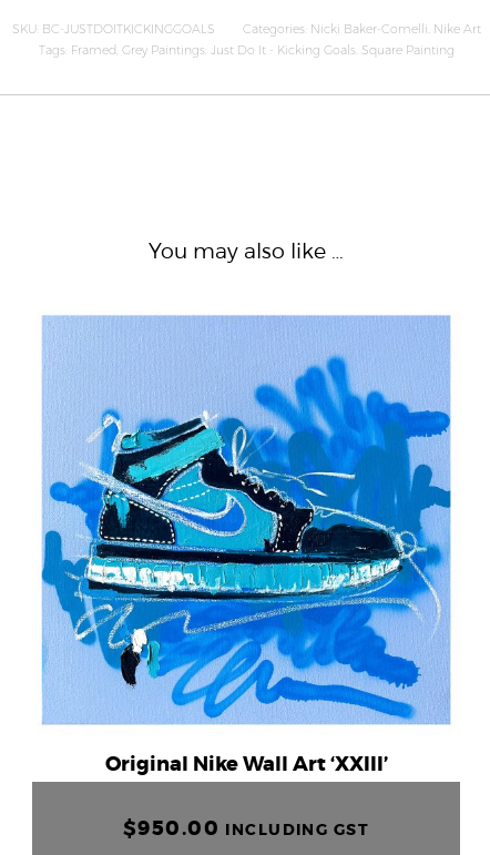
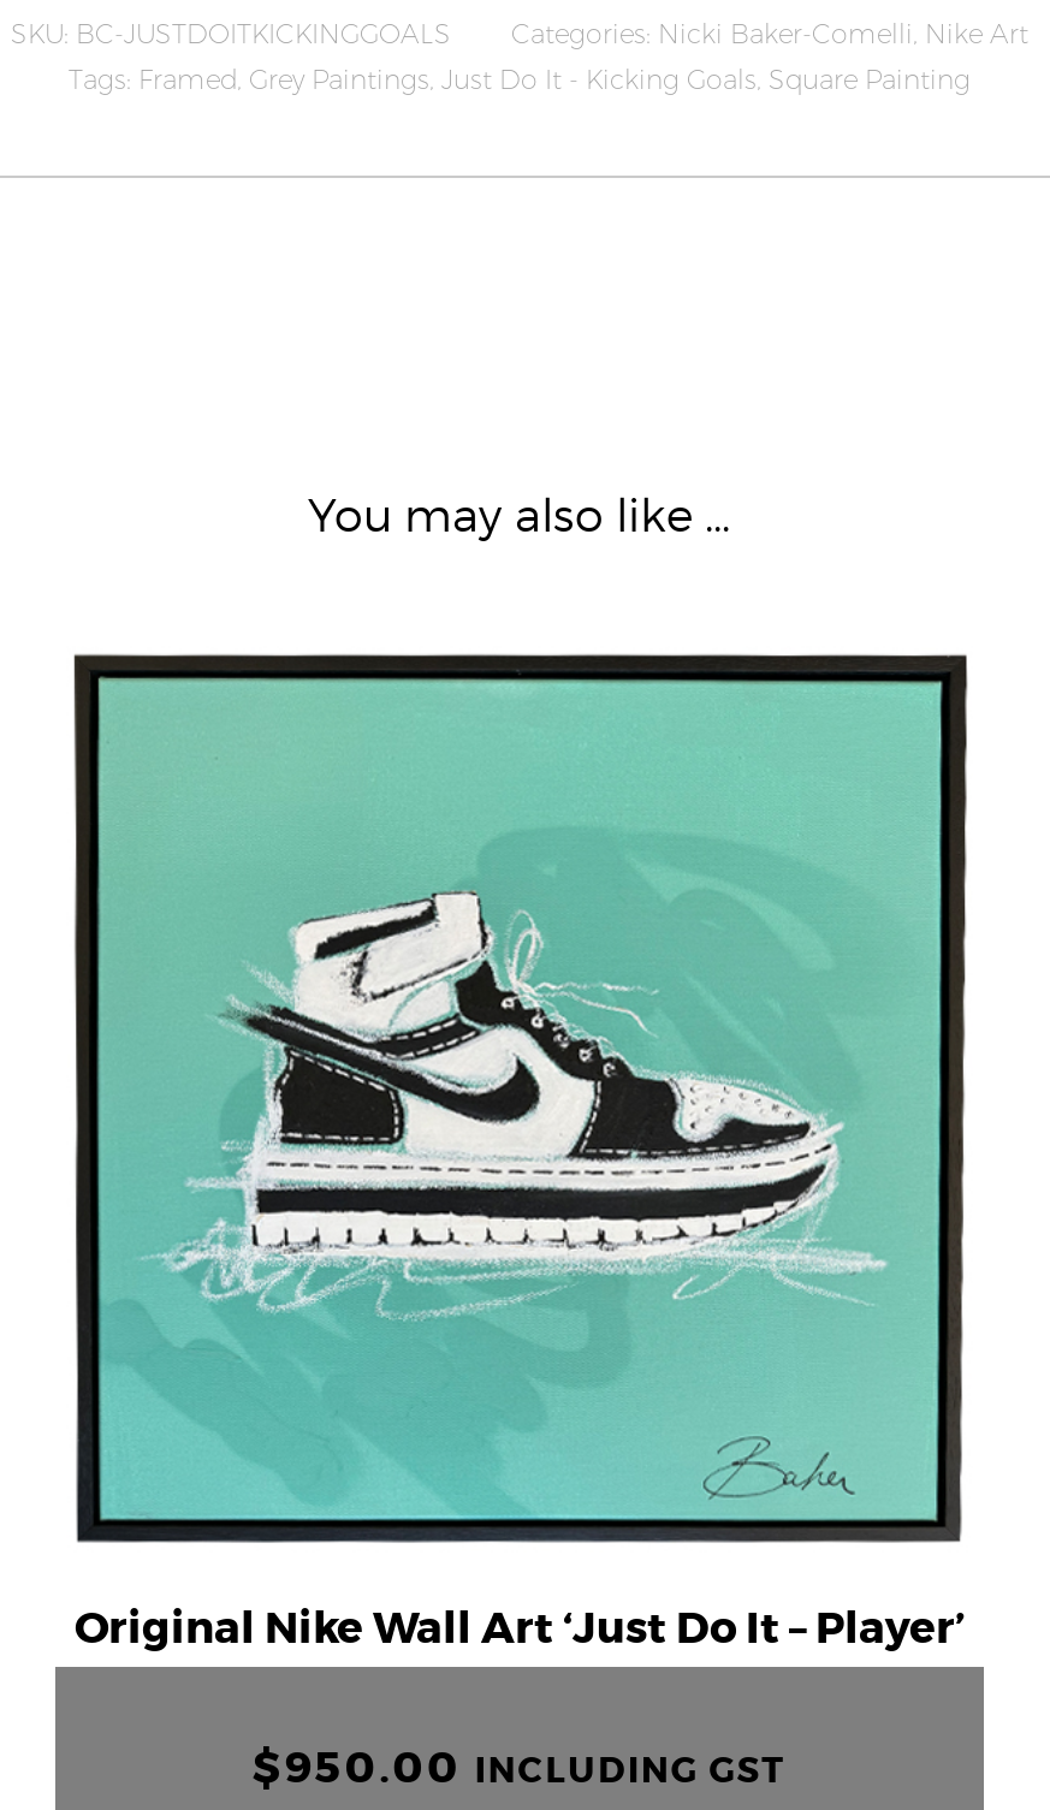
[41,315,452,778] [image] | Original Nike Wall Art ‘XXIII’ -> [72,652,969,1658] [image] | Original Nike Wall Art ‘Just Do It – Player’

